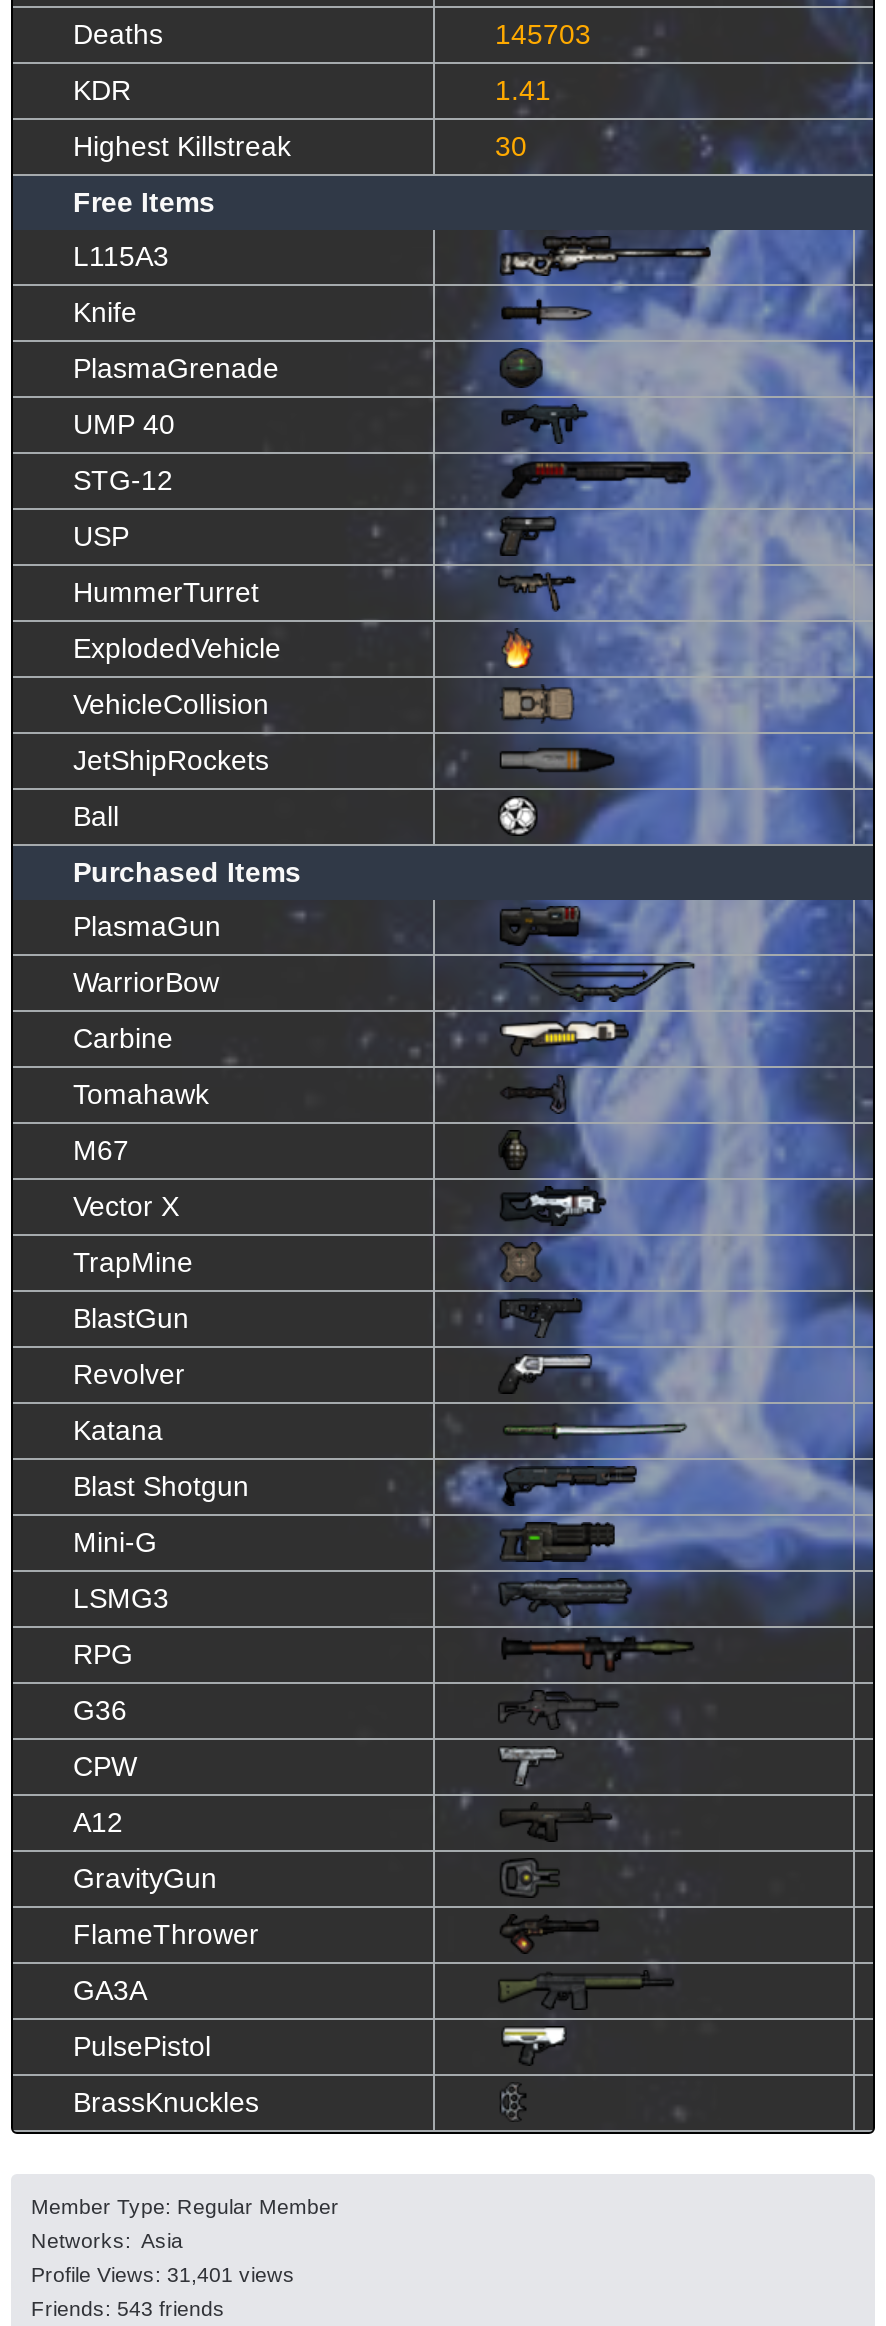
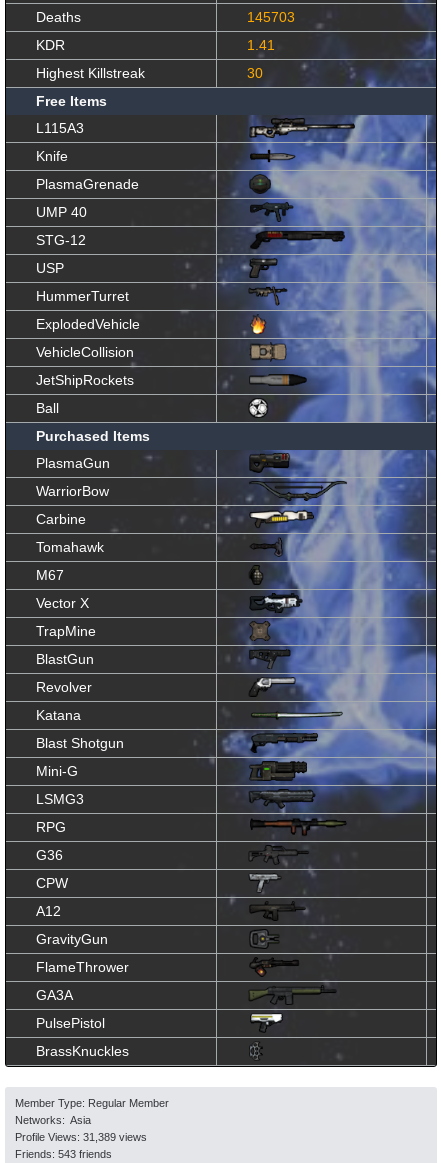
[31,2262,295,2286] Profile Views: 31,401 views -> [15,1131,147,1143] Profile Views: 31,389 views

